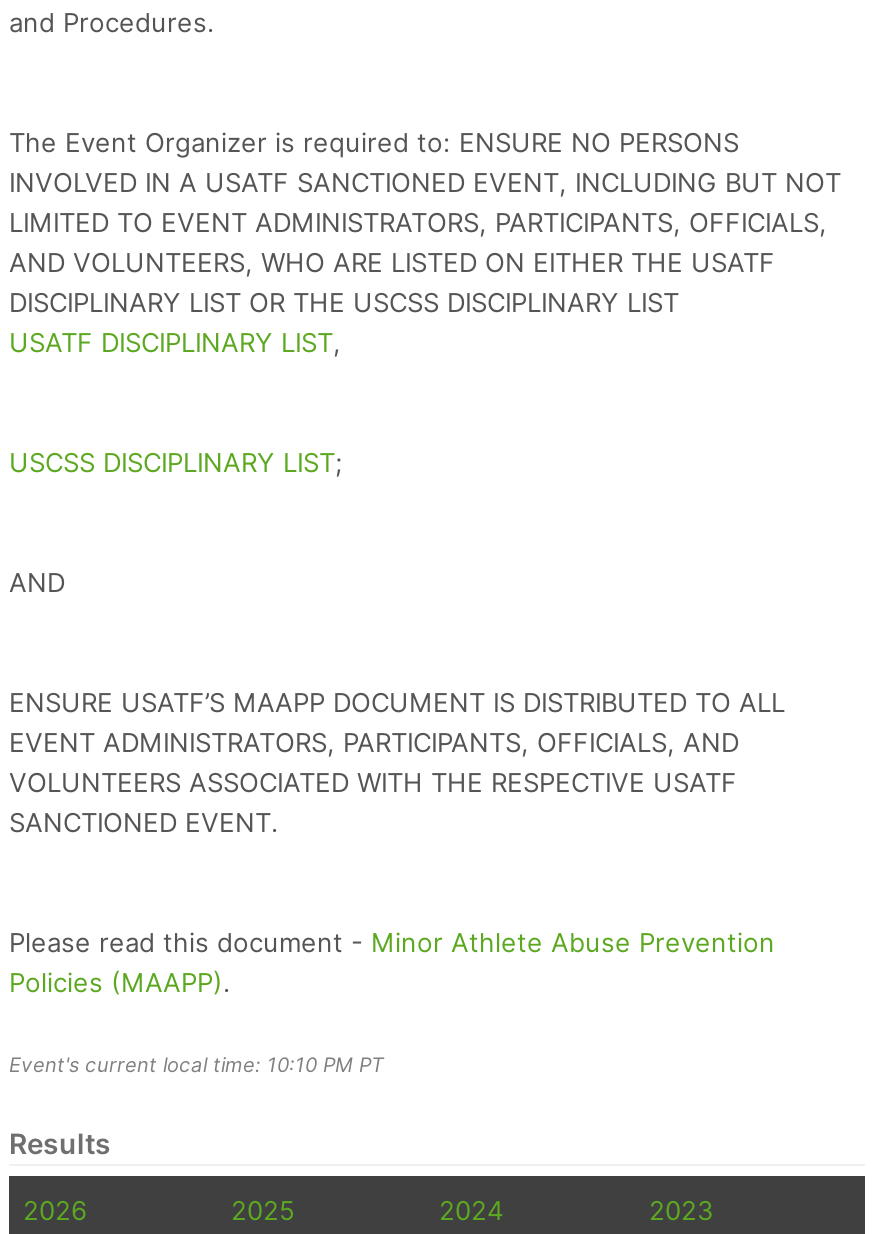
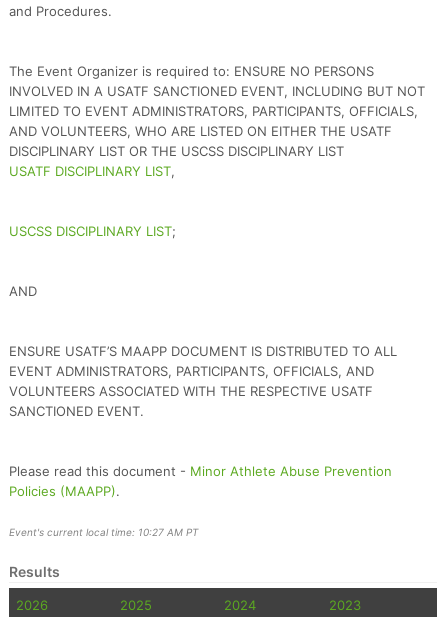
[9,1052,383,1076] Event's current local time: 10:10 PM PT -> [9,526,198,538] Event's current local time: 10:27 AM PT

